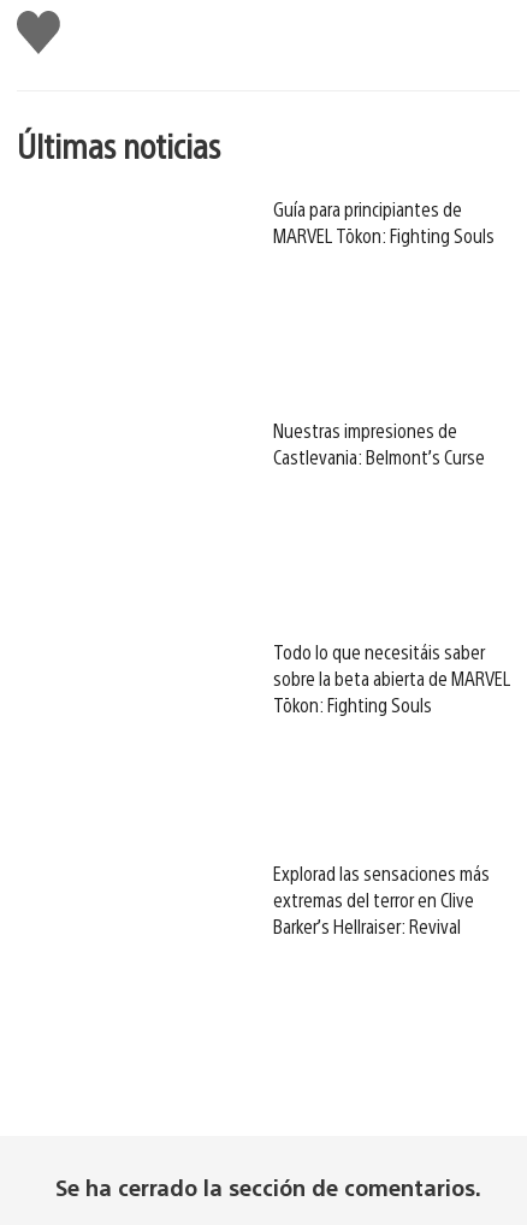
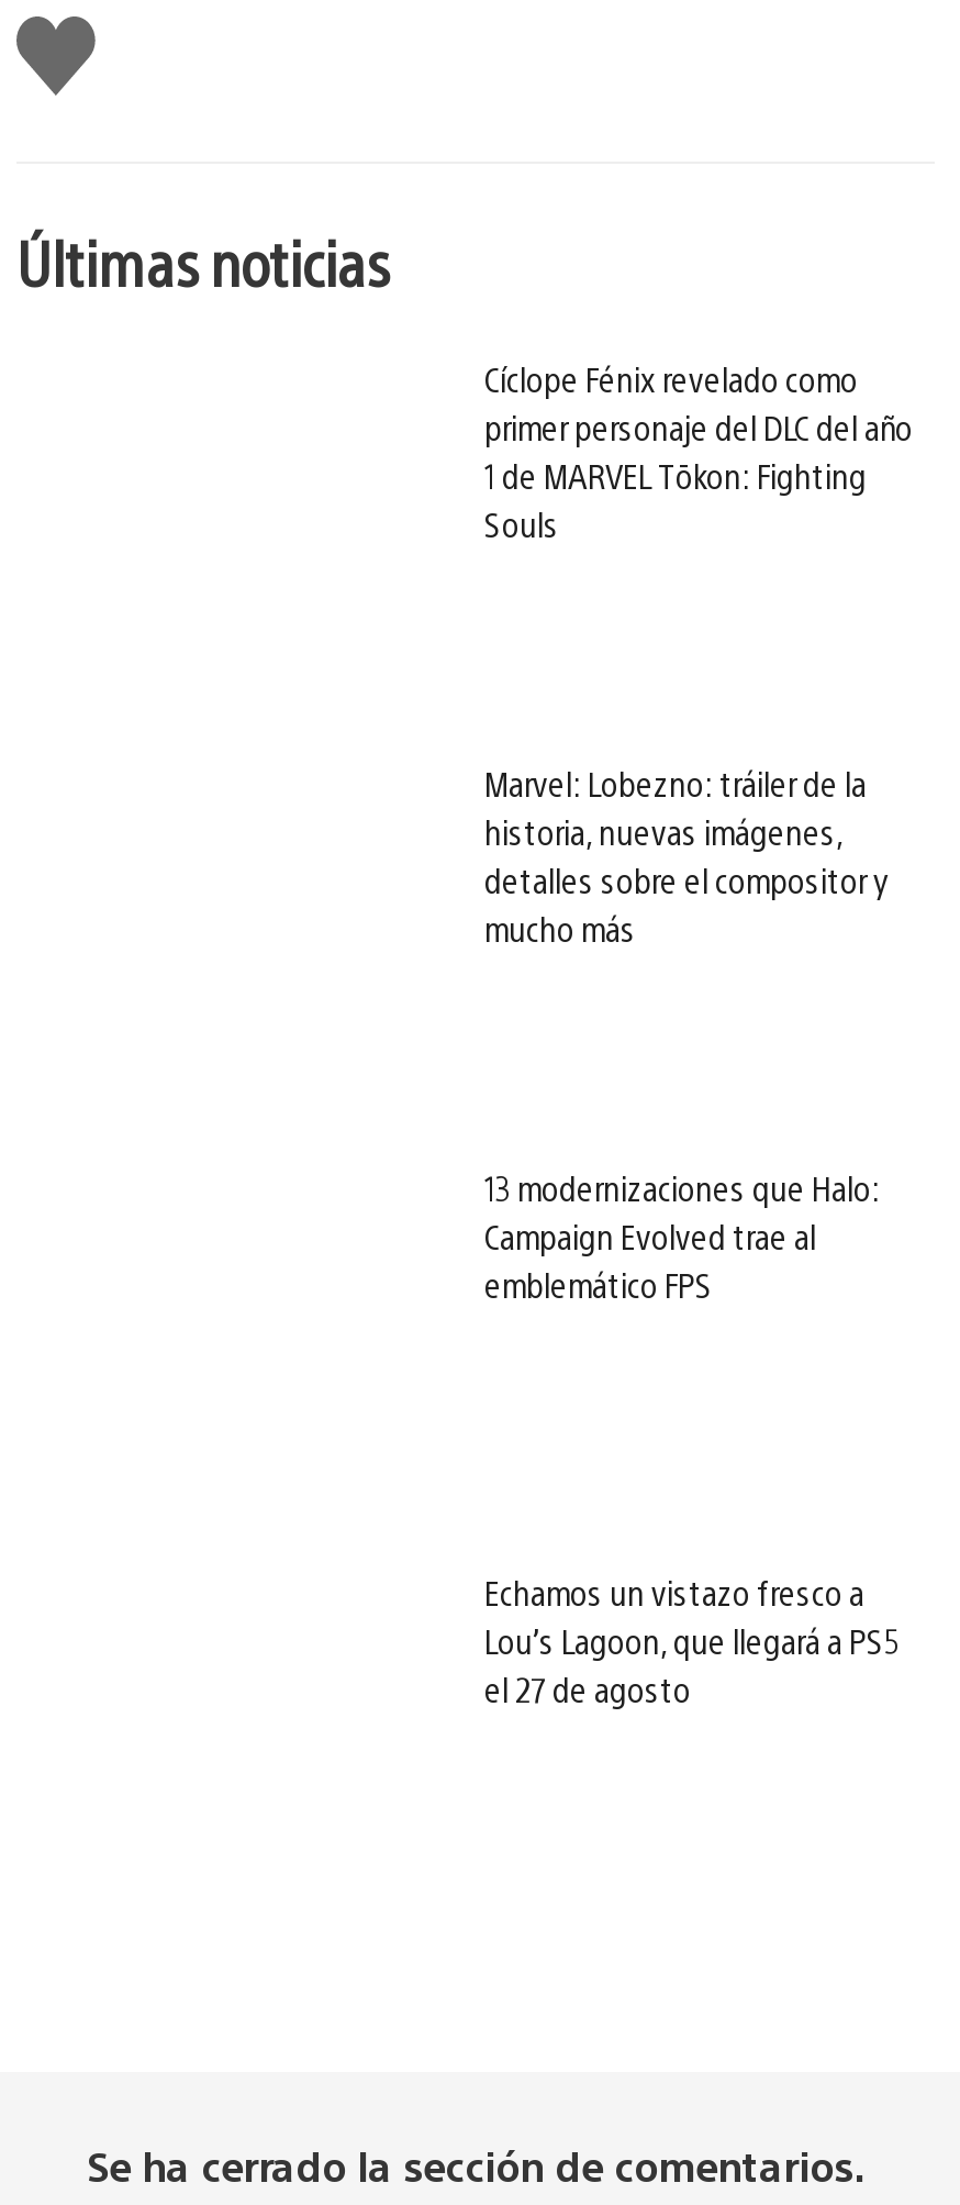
[273,196,495,248] Guía para principiantes de | MARVEL Tōkon: Fighting Souls -> [484,355,913,546] Cíclope Fénix revelado como | primer personaje del DLC del año | 1 de MARVEL Tōkon: Fighting | Souls
[273,417,485,469] Nuestras impresiones de | Castlevania: Belmont’s Curse -> [484,759,889,950] Marvel: Lobezno: tráiler de la | historia, nuevas imágenes, | detalles sobre el compositor y | mucho más
[273,639,510,717] Todo lo que necesitáis saber | sobre la beta abierta de MARVEL | Tōkon: Fighting Souls -> [484,1164,880,1307] 13 modernizaciones que Halo: | Campaign Evolved trae al | emblemático FPS
[273,860,490,938] Explorad las sensaciones más | extremas del terror en Clive | Barker’s Hellraiser: Revival -> [484,1568,900,1711] Echamos un vistazo fresco a | Lou’s Lagoon, que llegará a PS5 | el 27 de agosto

